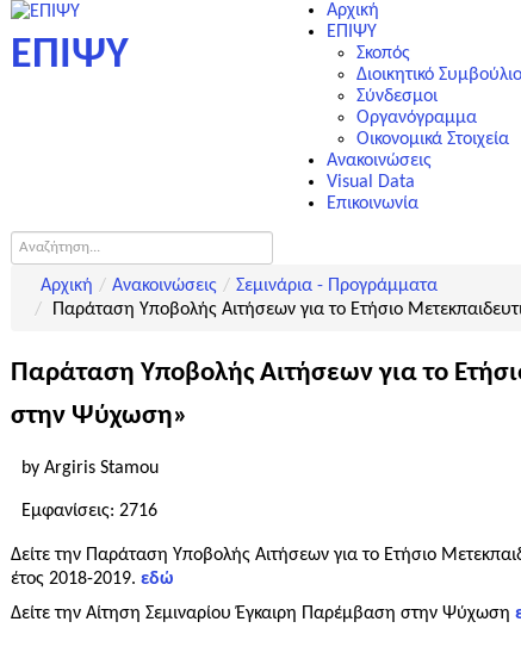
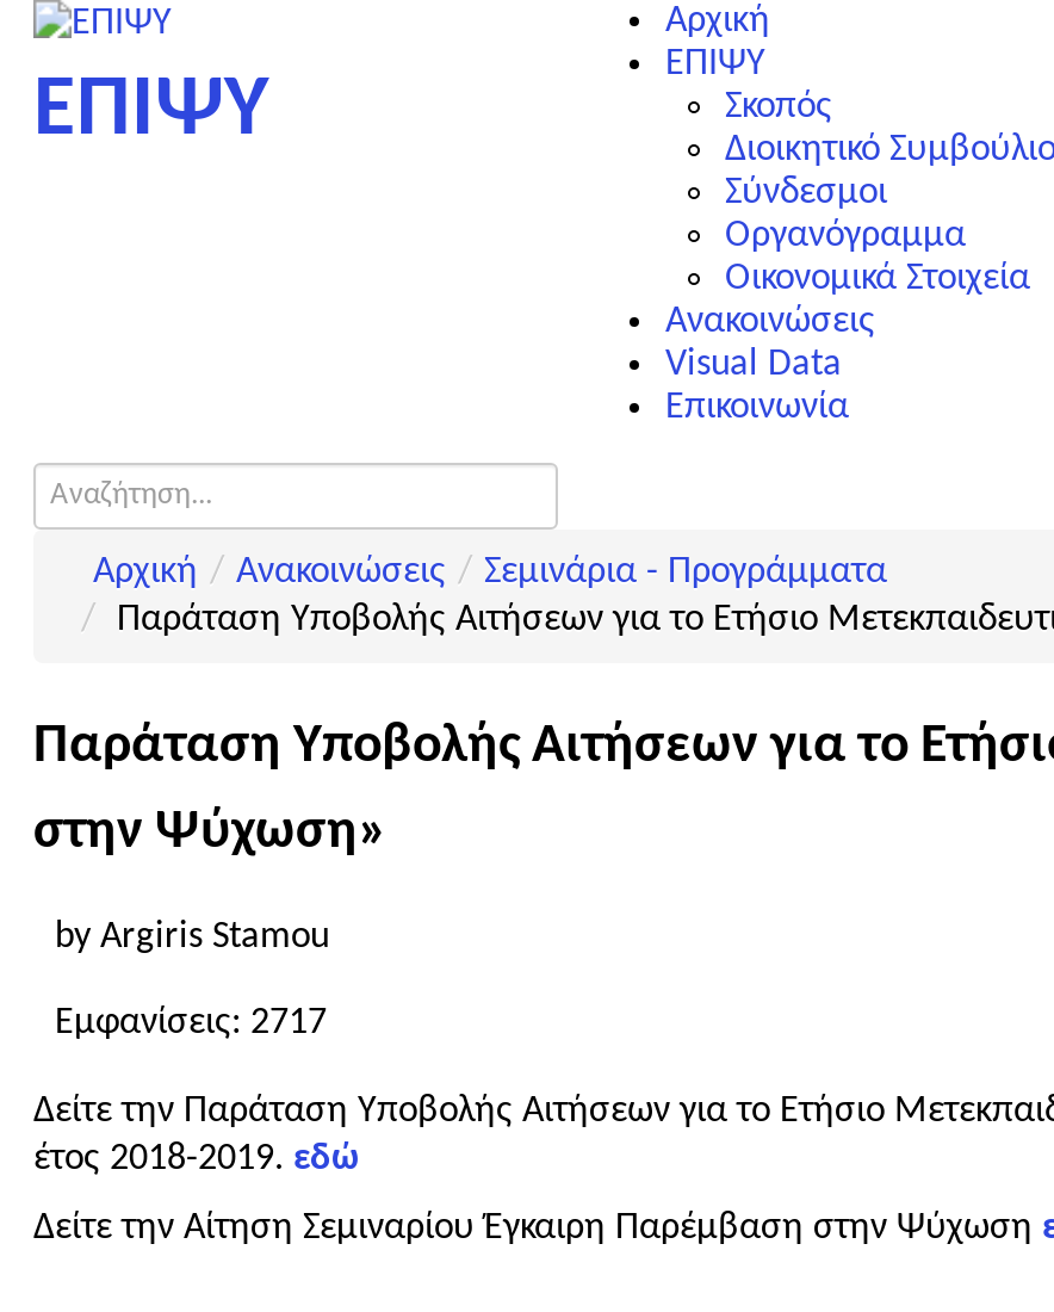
[21,502,157,521] Εμφανίσεις: 2716 -> [55,1004,327,1042] Εμφανίσεις: 2717

